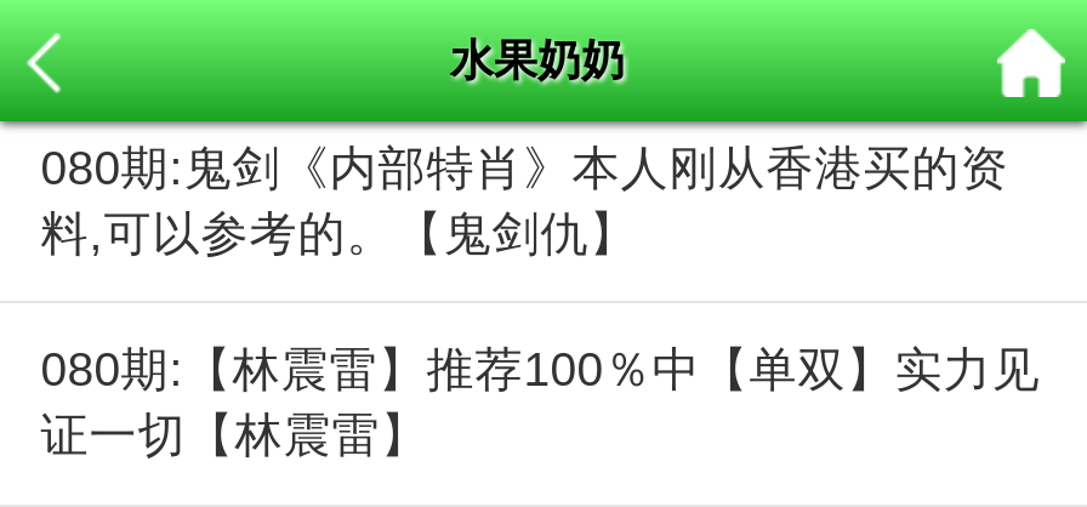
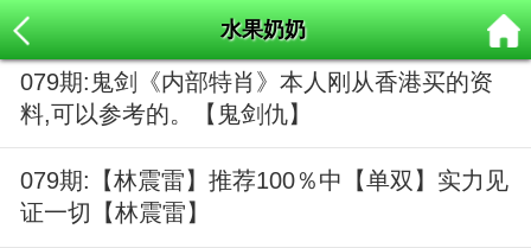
[41,141,1009,194] 080期:鬼剑《内部特肖》本人刚从香港买的资 -> [20,69,493,95] 079期:鬼剑《内部特肖》本人刚从香港买的资
[41,343,1040,396] 080期:【林震雷】推荐100％中【单双】实力见 -> [20,168,508,194] 079期:【林震雷】推荐100％中【单双】实力见

